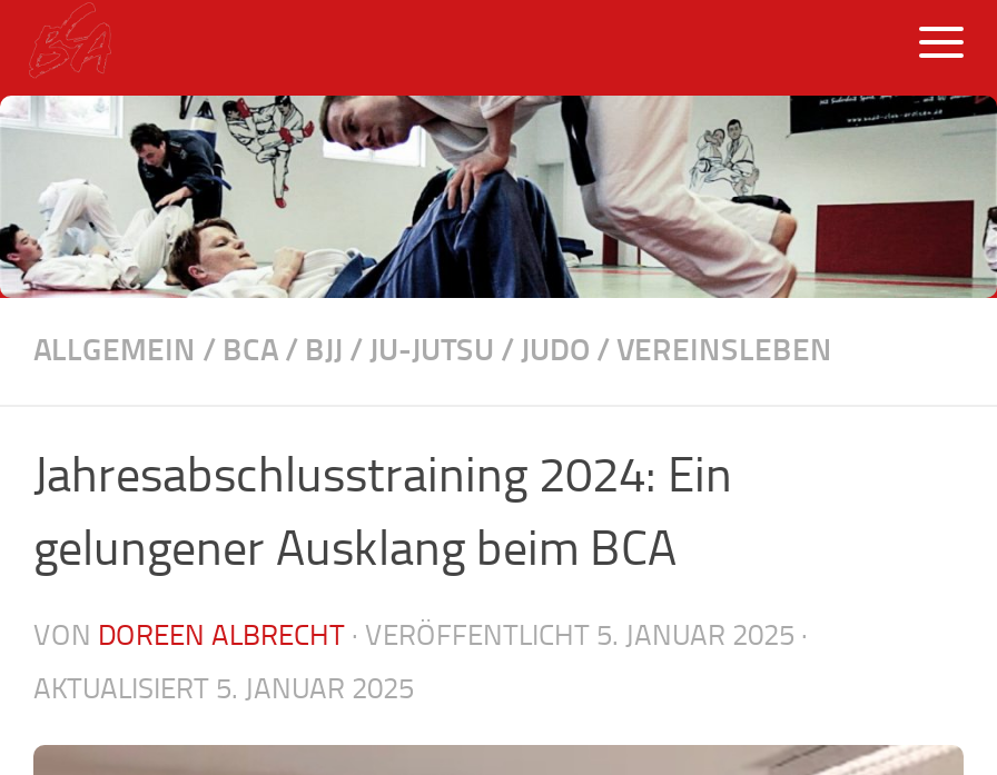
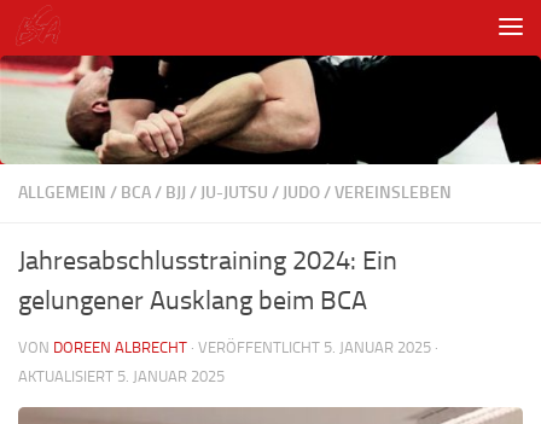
[7,93,990,300] [image] -> [4,54,537,165] [image]

